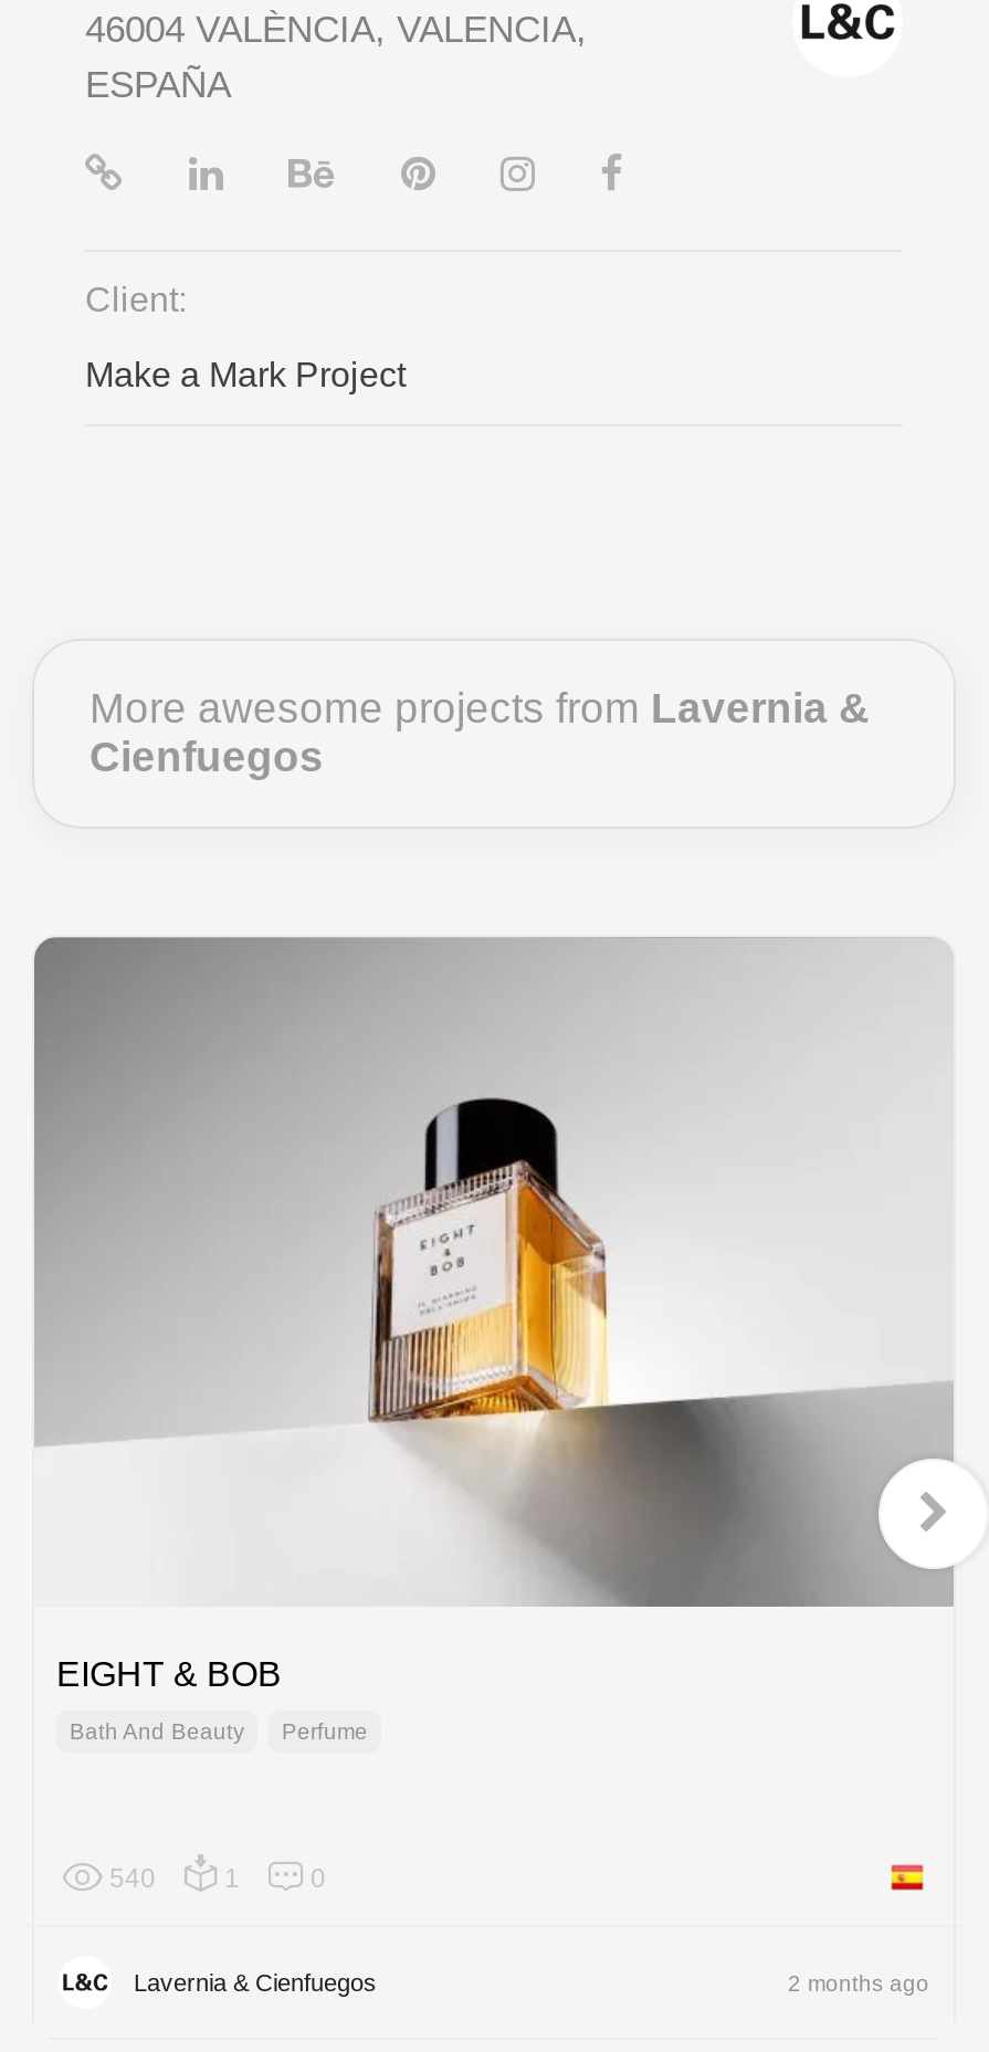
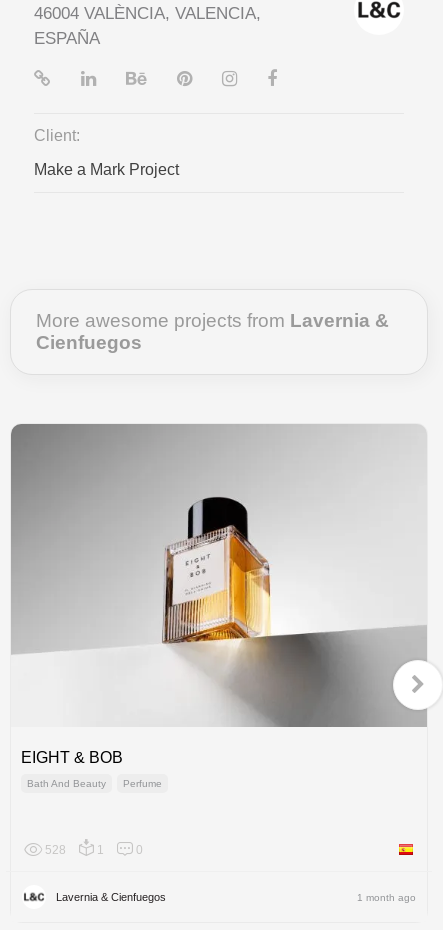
[109,1862,156,1893] 540 -> [45,843,66,857] 528
[788,1972,929,1996] 2 months ago -> [357,892,416,903] 1 month ago

